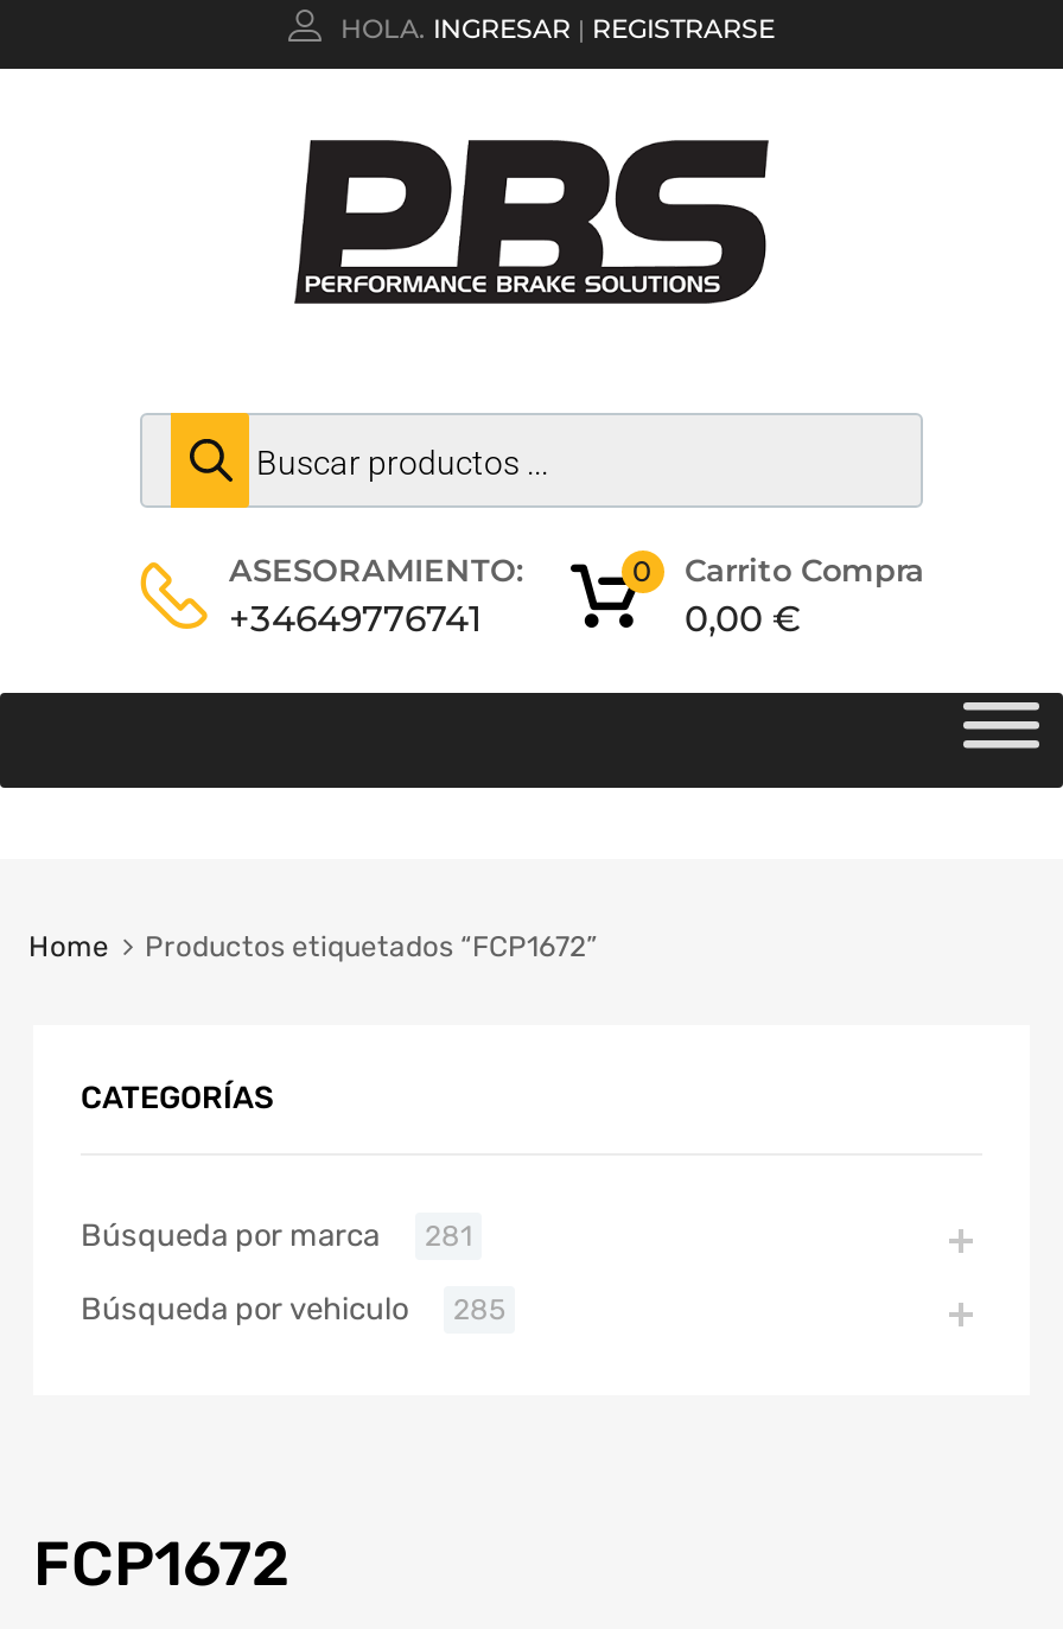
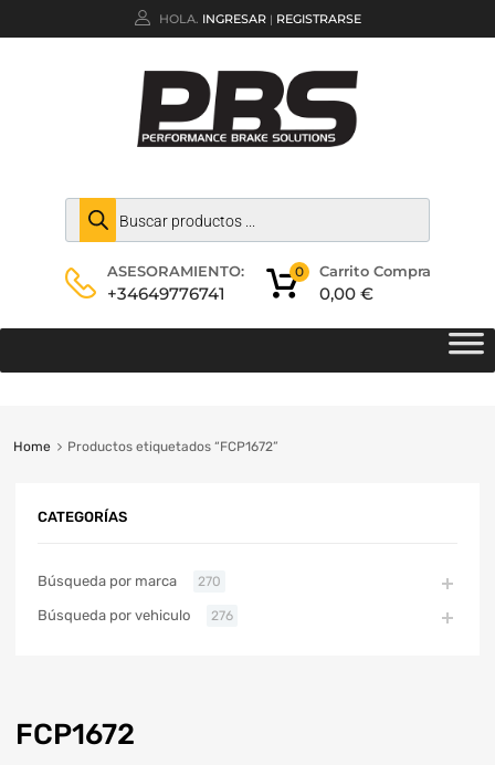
[81,1218,472,1253] Búsqueda por marca 281 -> [38,573,221,589] Búsqueda por marca 270
[81,1291,505,1327] Búsqueda por vehiculo 285 -> [38,607,233,624] Búsqueda por vehiculo 276

